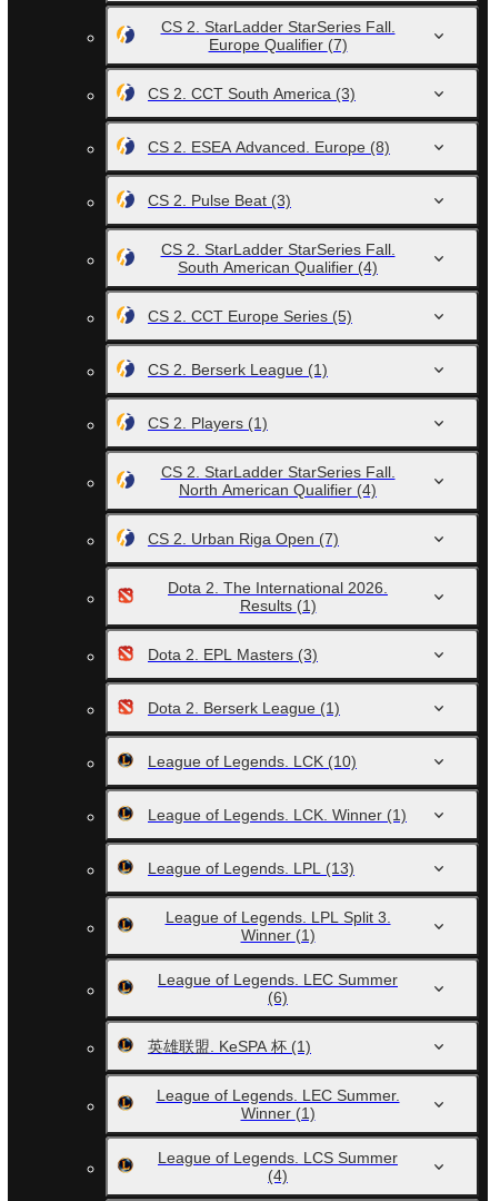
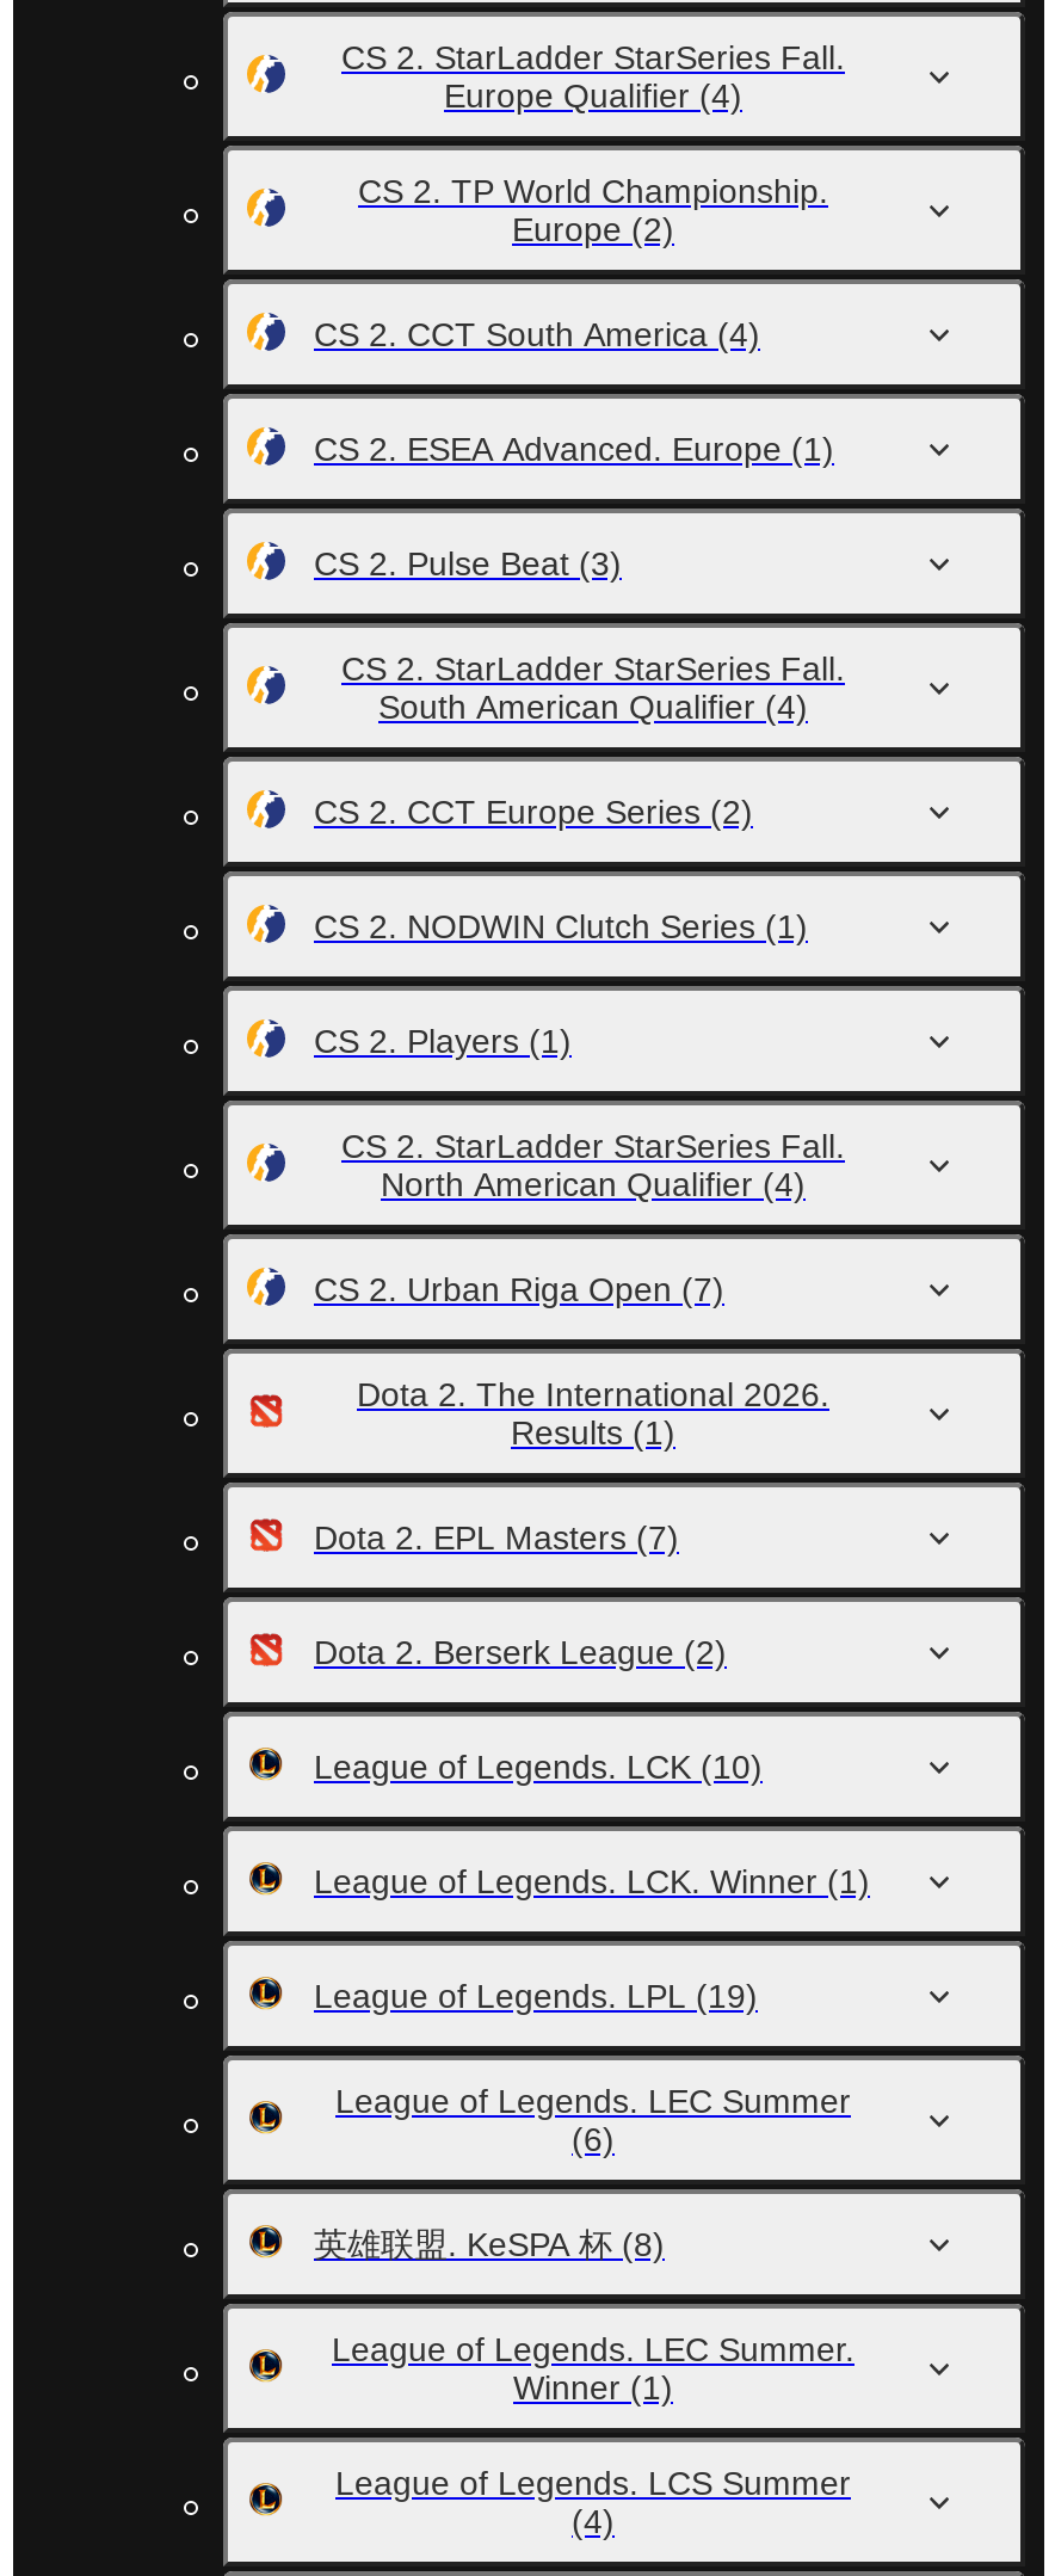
[148,36,390,156] Europe Qualifier (7) | CS 2. CCT South America (3) | CS 2. ESEA Advanced. Europe (8) -> [314,76,834,468] Europe Qualifier (4) | CS 2. TP World Championship. | Europe (2) | CS 2. CCT South America (4) | CS 2. ESEA Advanced. Europe (1)
moved [148,191,395,276] -> [314,544,845,726]: CS 2. Pulse Beat (3) | CS 2. StarLadder StarSeries Fall. | South American Qualifier (4)
[148,307,352,325] CS 2. CCT Europe Series (5) -> [314,793,753,831] CS 2. CCT Europe Series (2)
[148,361,328,378] CS 2. Berserk League (1) -> [314,907,808,945] CS 2. NODWIN Clutch Series (1)
moved [148,414,395,614] -> [314,1022,845,1452]: CS 2. Players (1) | CS 2. StarLadder StarSeries Fall. | North American Qualifier (4) | CS 2. Urban Riga Open (7) | Dota 2. The International 2026. | Results (1)
[148,646,318,663] Dota 2. EPL Masters (3) -> [314,1518,679,1557] Dota 2. EPL Masters (7)
[148,699,340,717] Dota 2. Berserk League (1) -> [314,1633,727,1671] Dota 2. Berserk League (2)
moved [148,752,407,824] -> [314,1748,870,1900]: League of Legends. LCK (10) | League of Legends. LCK. Winner (1)
[148,859,391,944] League of Legends. LPL (13) | League of Legends. LPL Split 3. | Winner (1) -> [314,1977,758,2015] League of Legends. LPL (19)
[148,1037,311,1055] 英雄联盟. KeSPA 杯(1) -> [314,2225,665,2263] 英雄联盟. KeSPA 杯(8)

